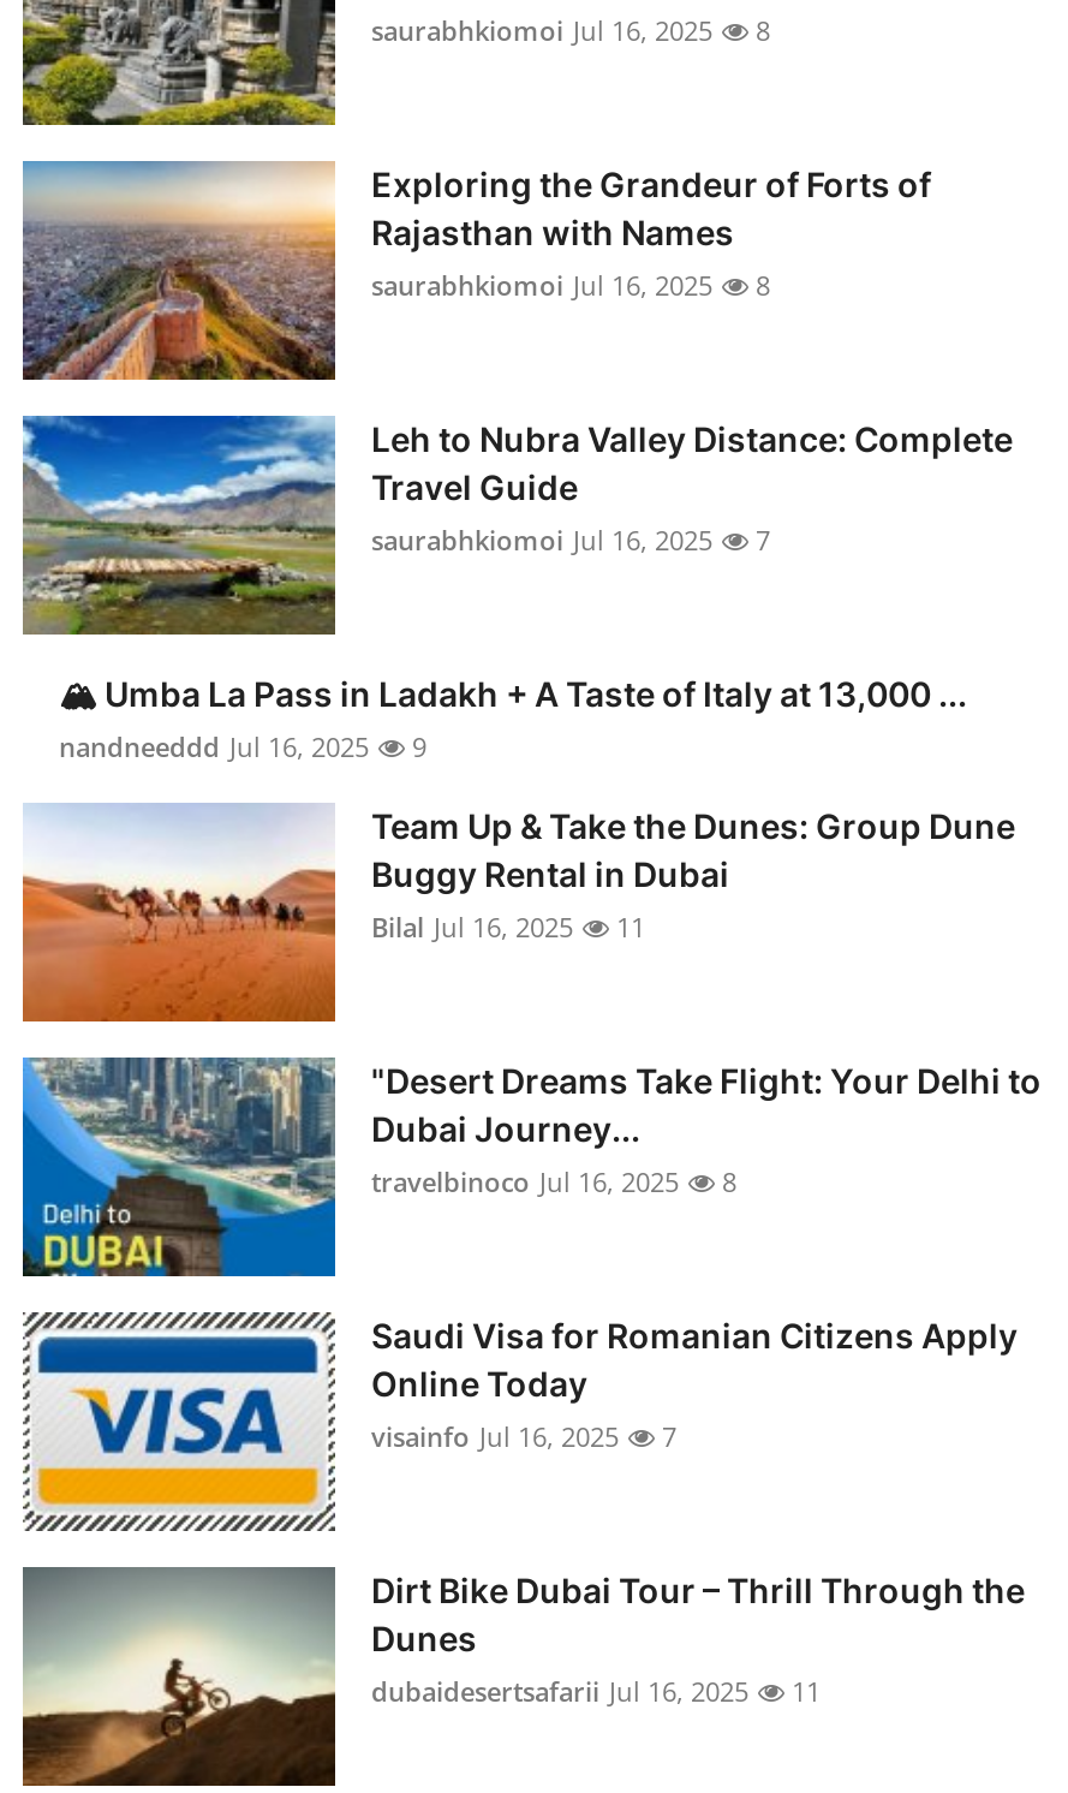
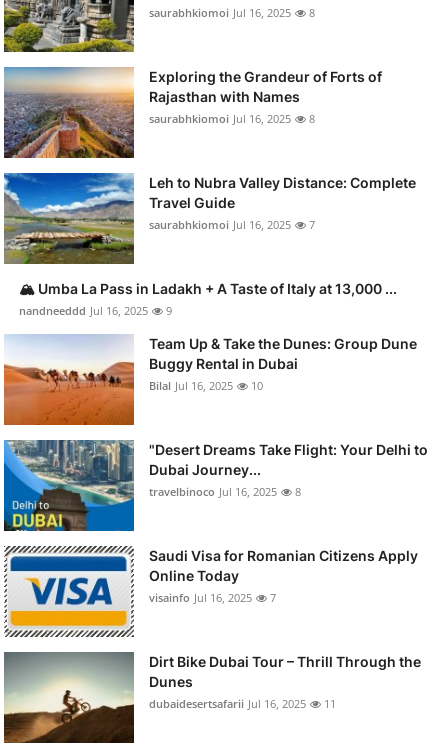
[371,908,645,944] Bilal Jul 16, 2025 11 -> [149,378,263,393] Bilal Jul 16, 2025 10

